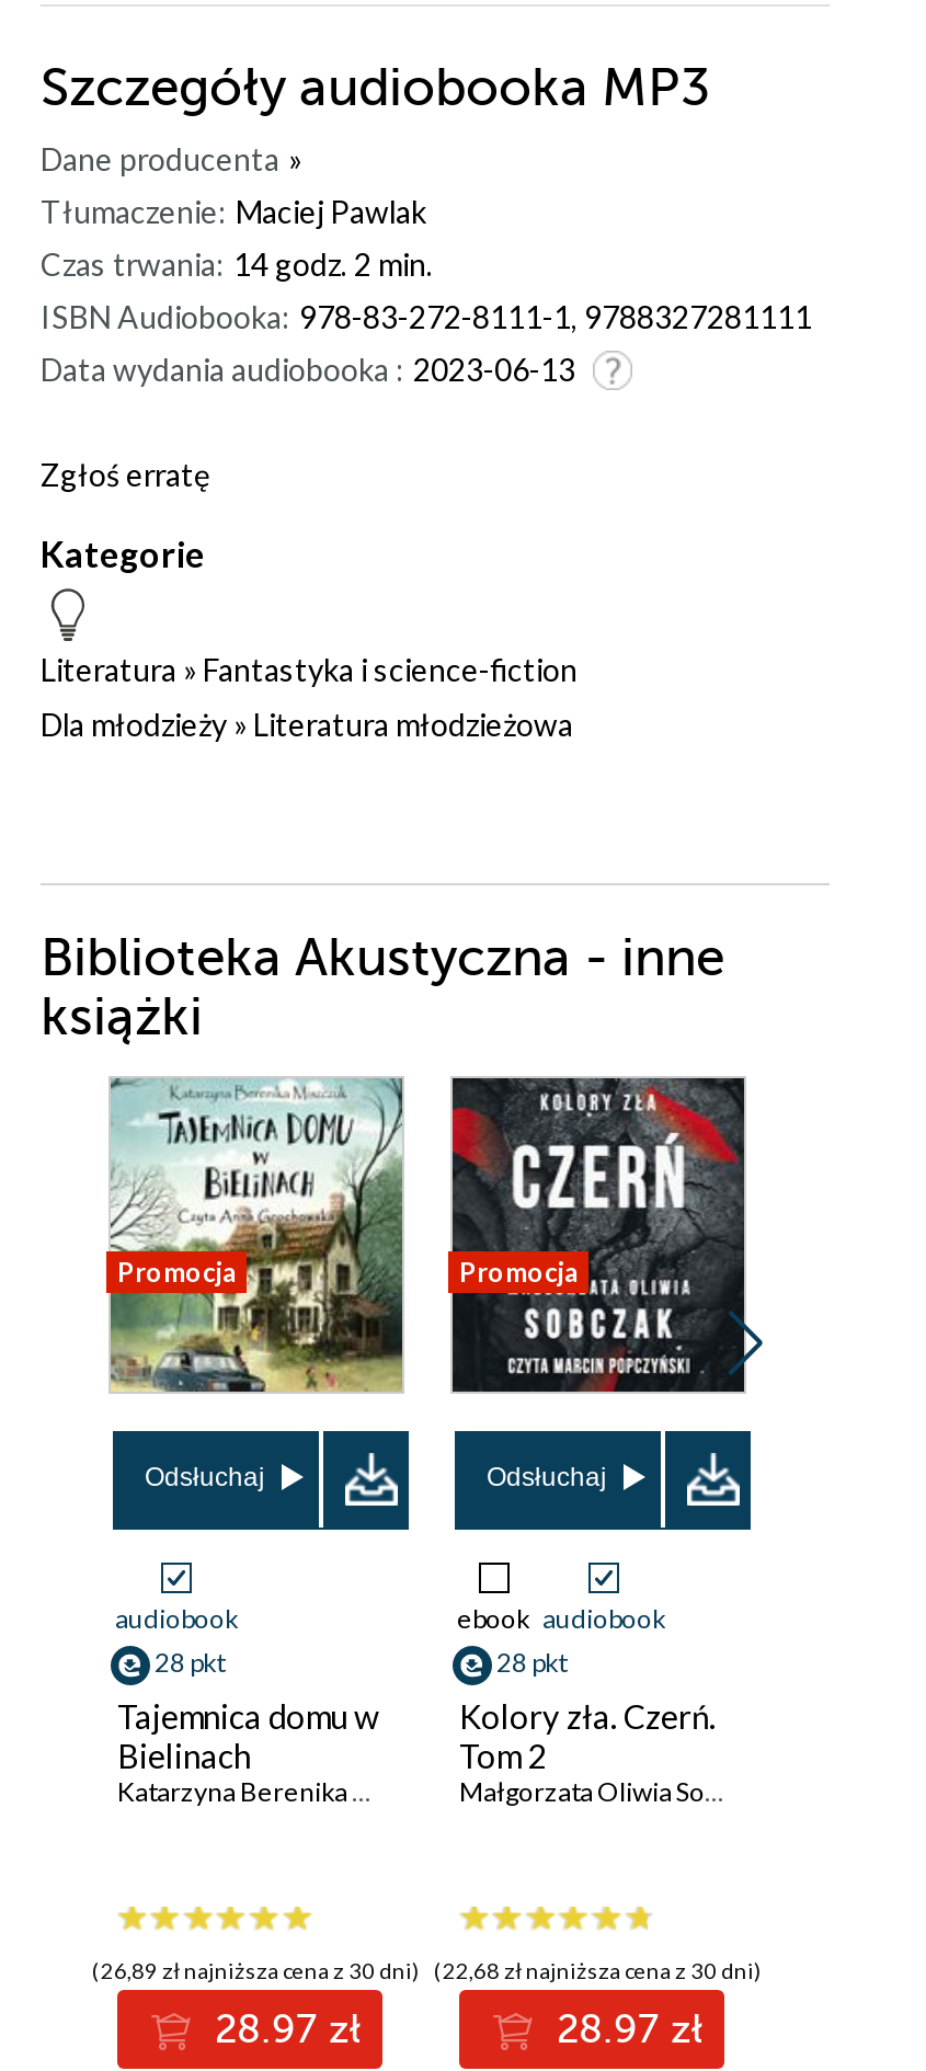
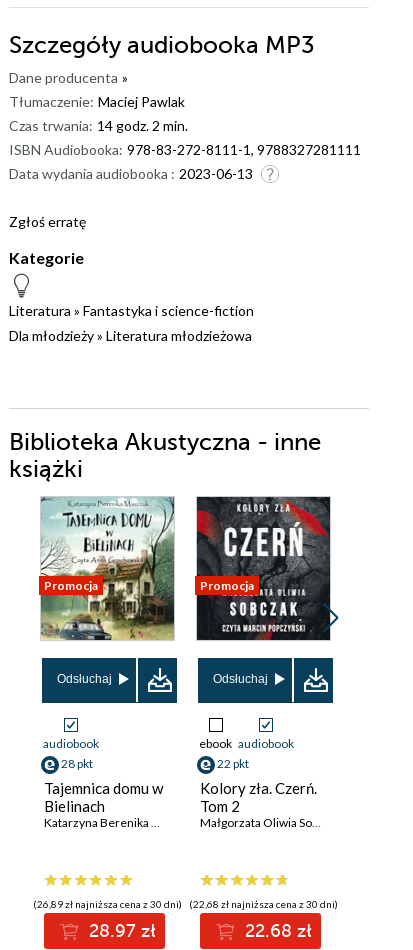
[496,1647,567,1680] 28 pkt -> [217,756,249,771] 22 pkt
[546,2007,704,2051] 28.97 zł -> [239,921,311,941] 22.68 zł

